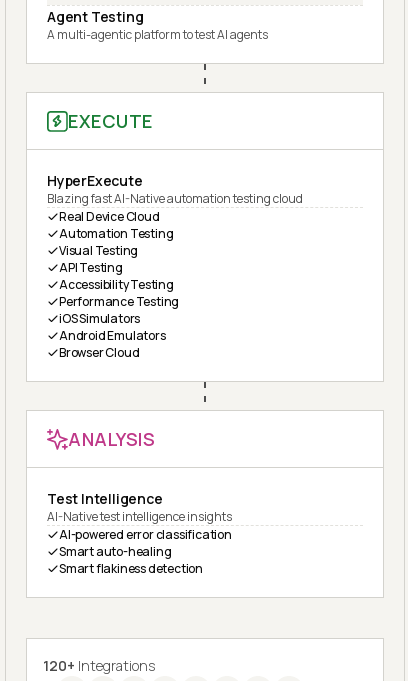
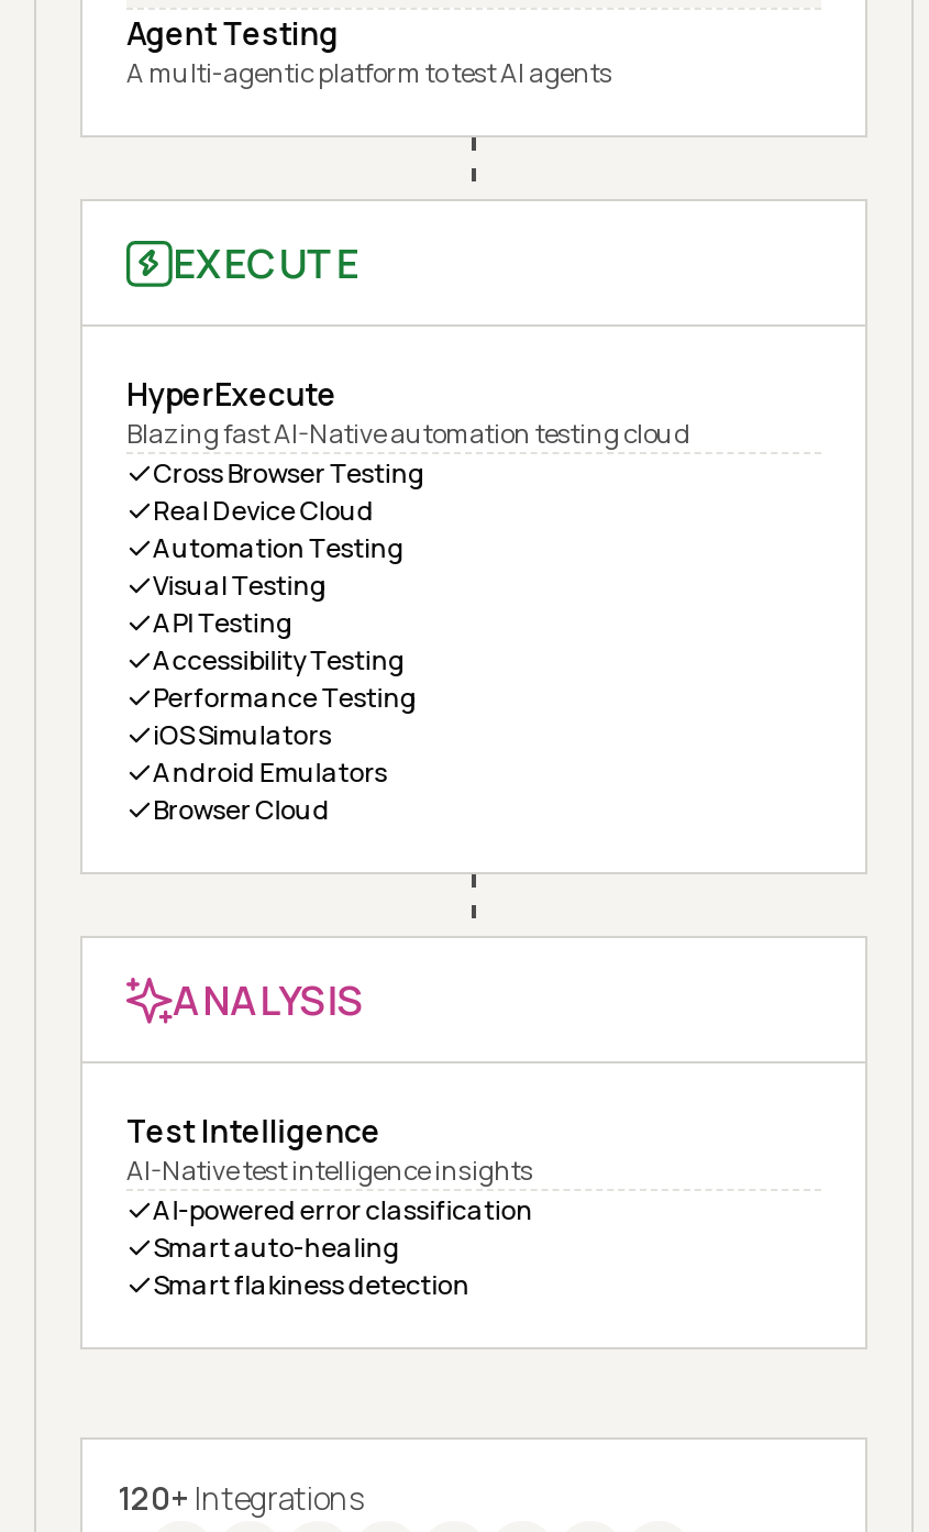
none -> [153,455,425,492] Cross Browser Testing

